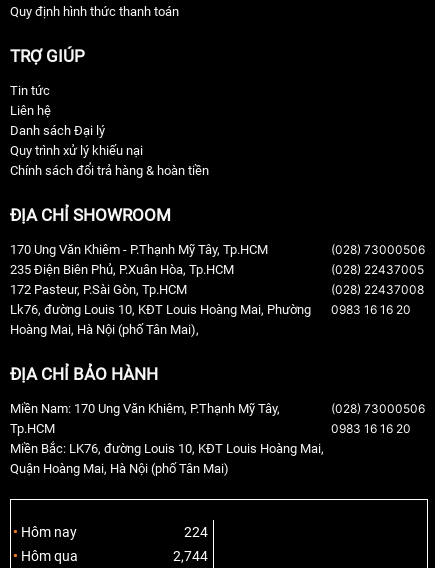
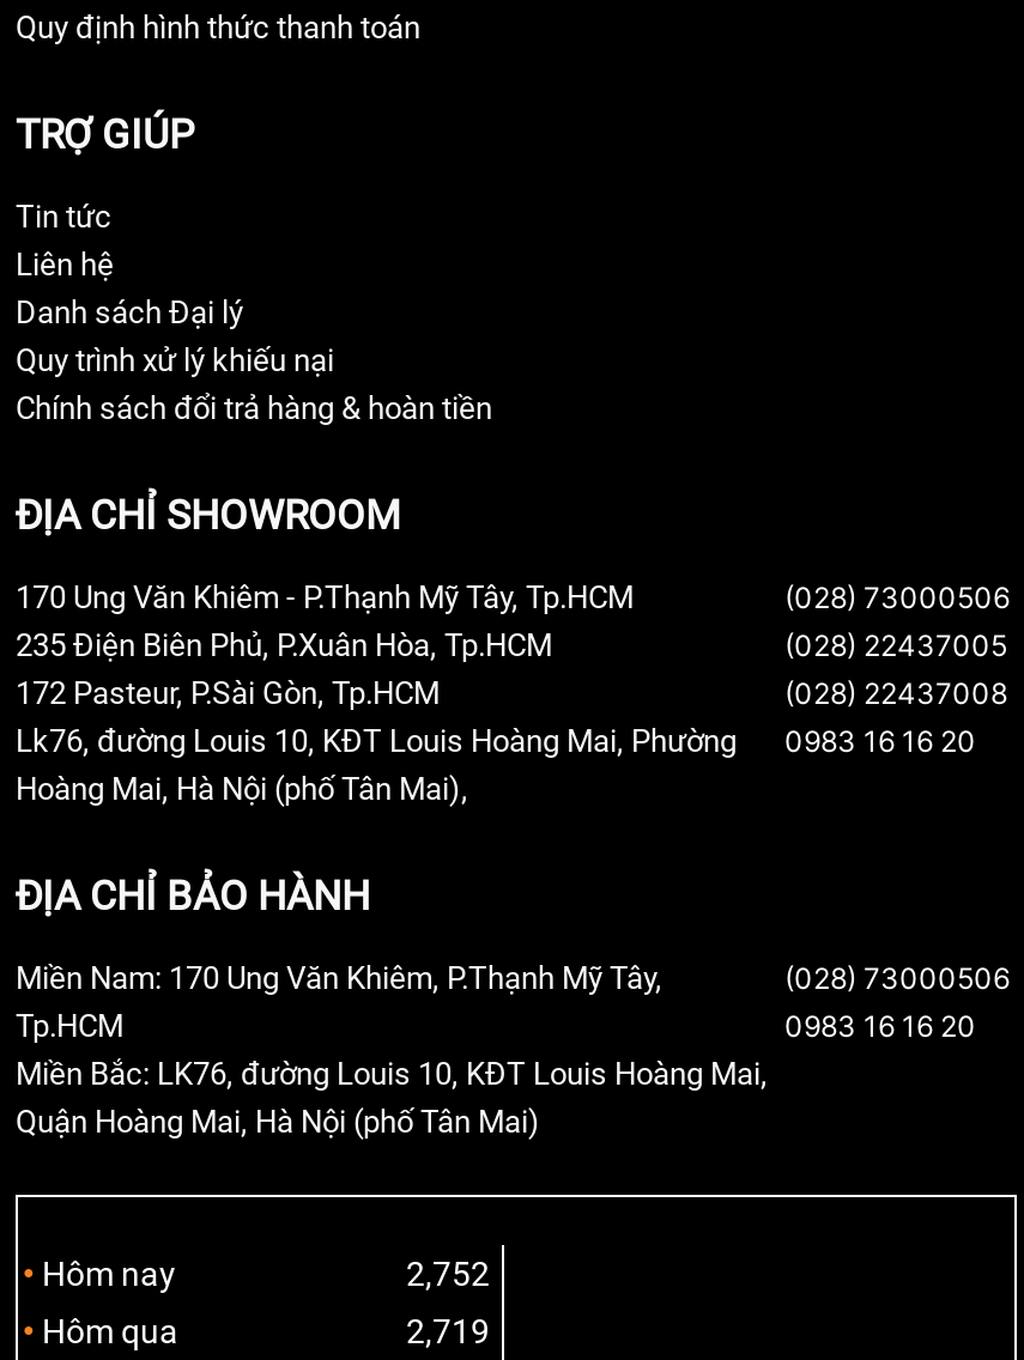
[184,523,208,539] 224 -> [406,1253,490,1292] 2,752
[173,547,208,563] 2,744 -> [406,1311,490,1349] 2,719

